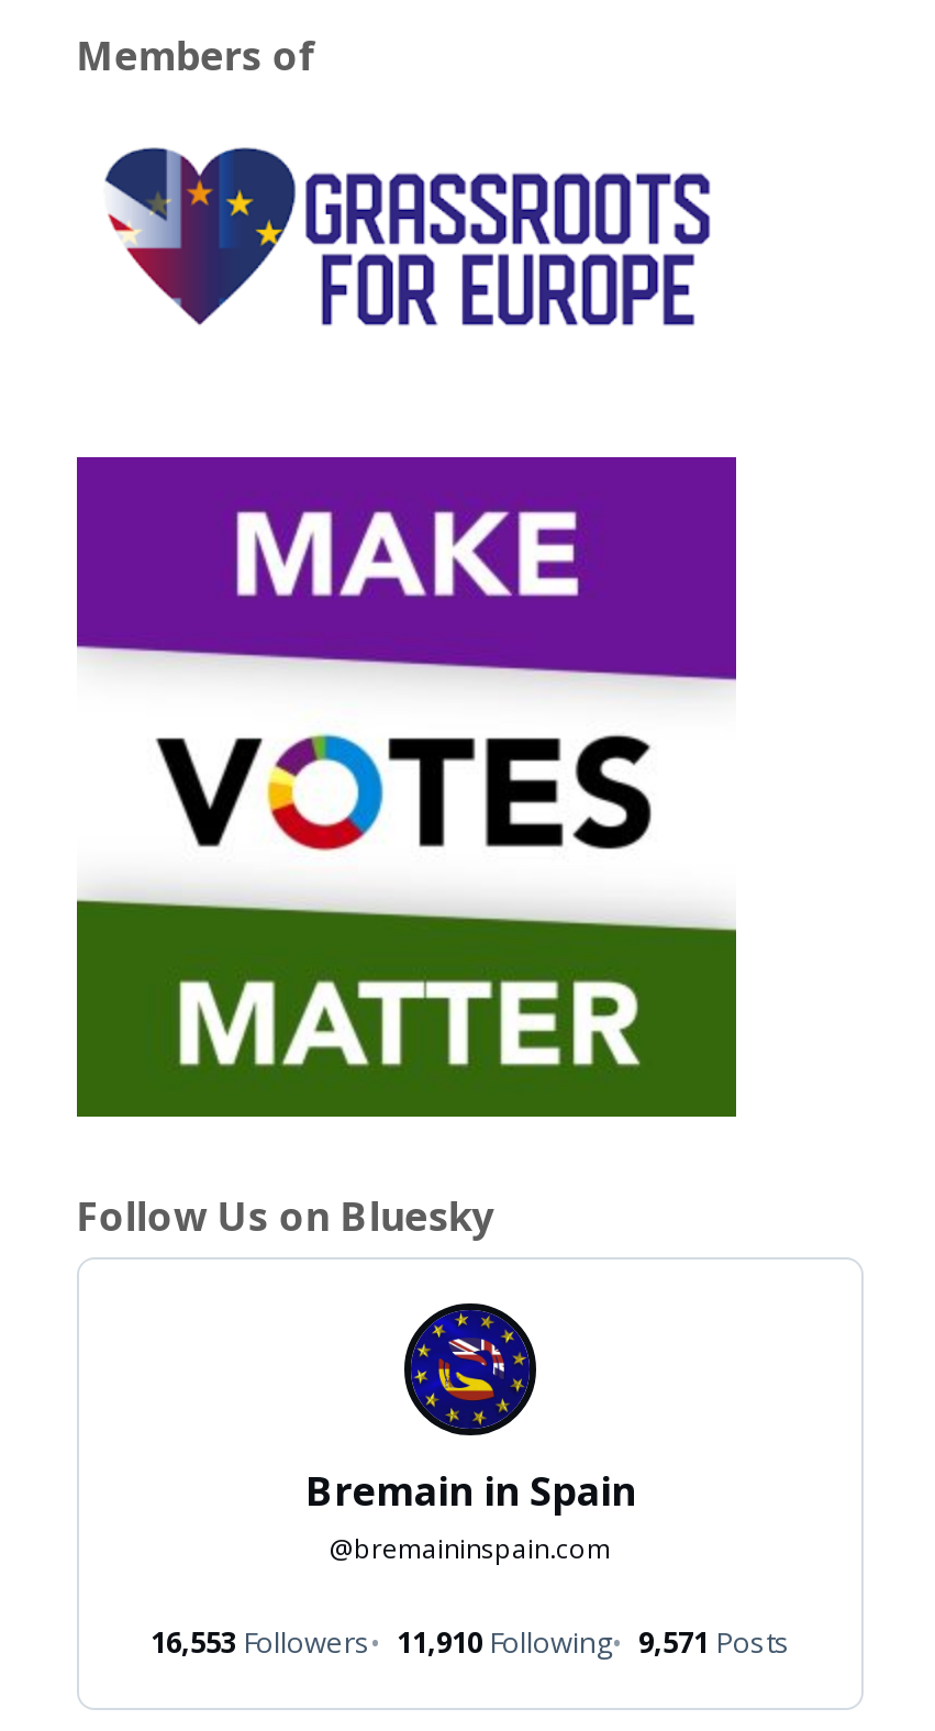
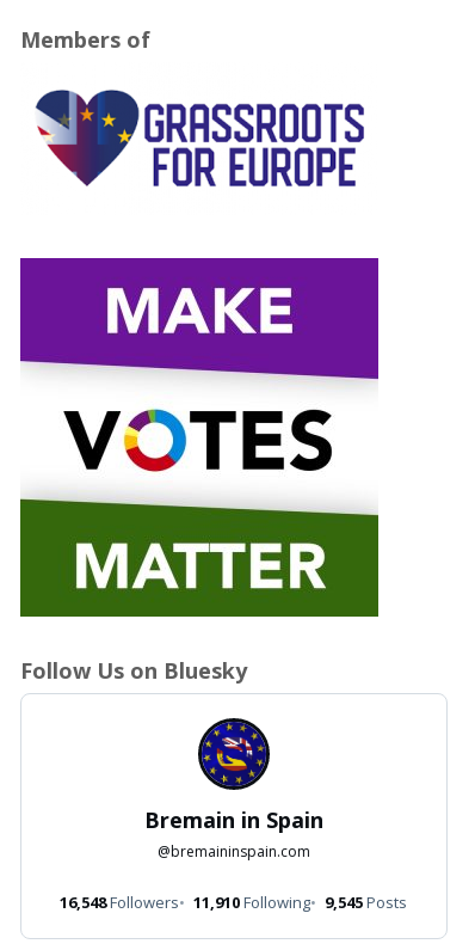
[151,1623,370,1662] 16,553 Followers -> [60,891,180,913] 16,548 Followers
[638,1623,790,1662] 9,571 Posts -> [325,891,408,913] 9,545 Posts

